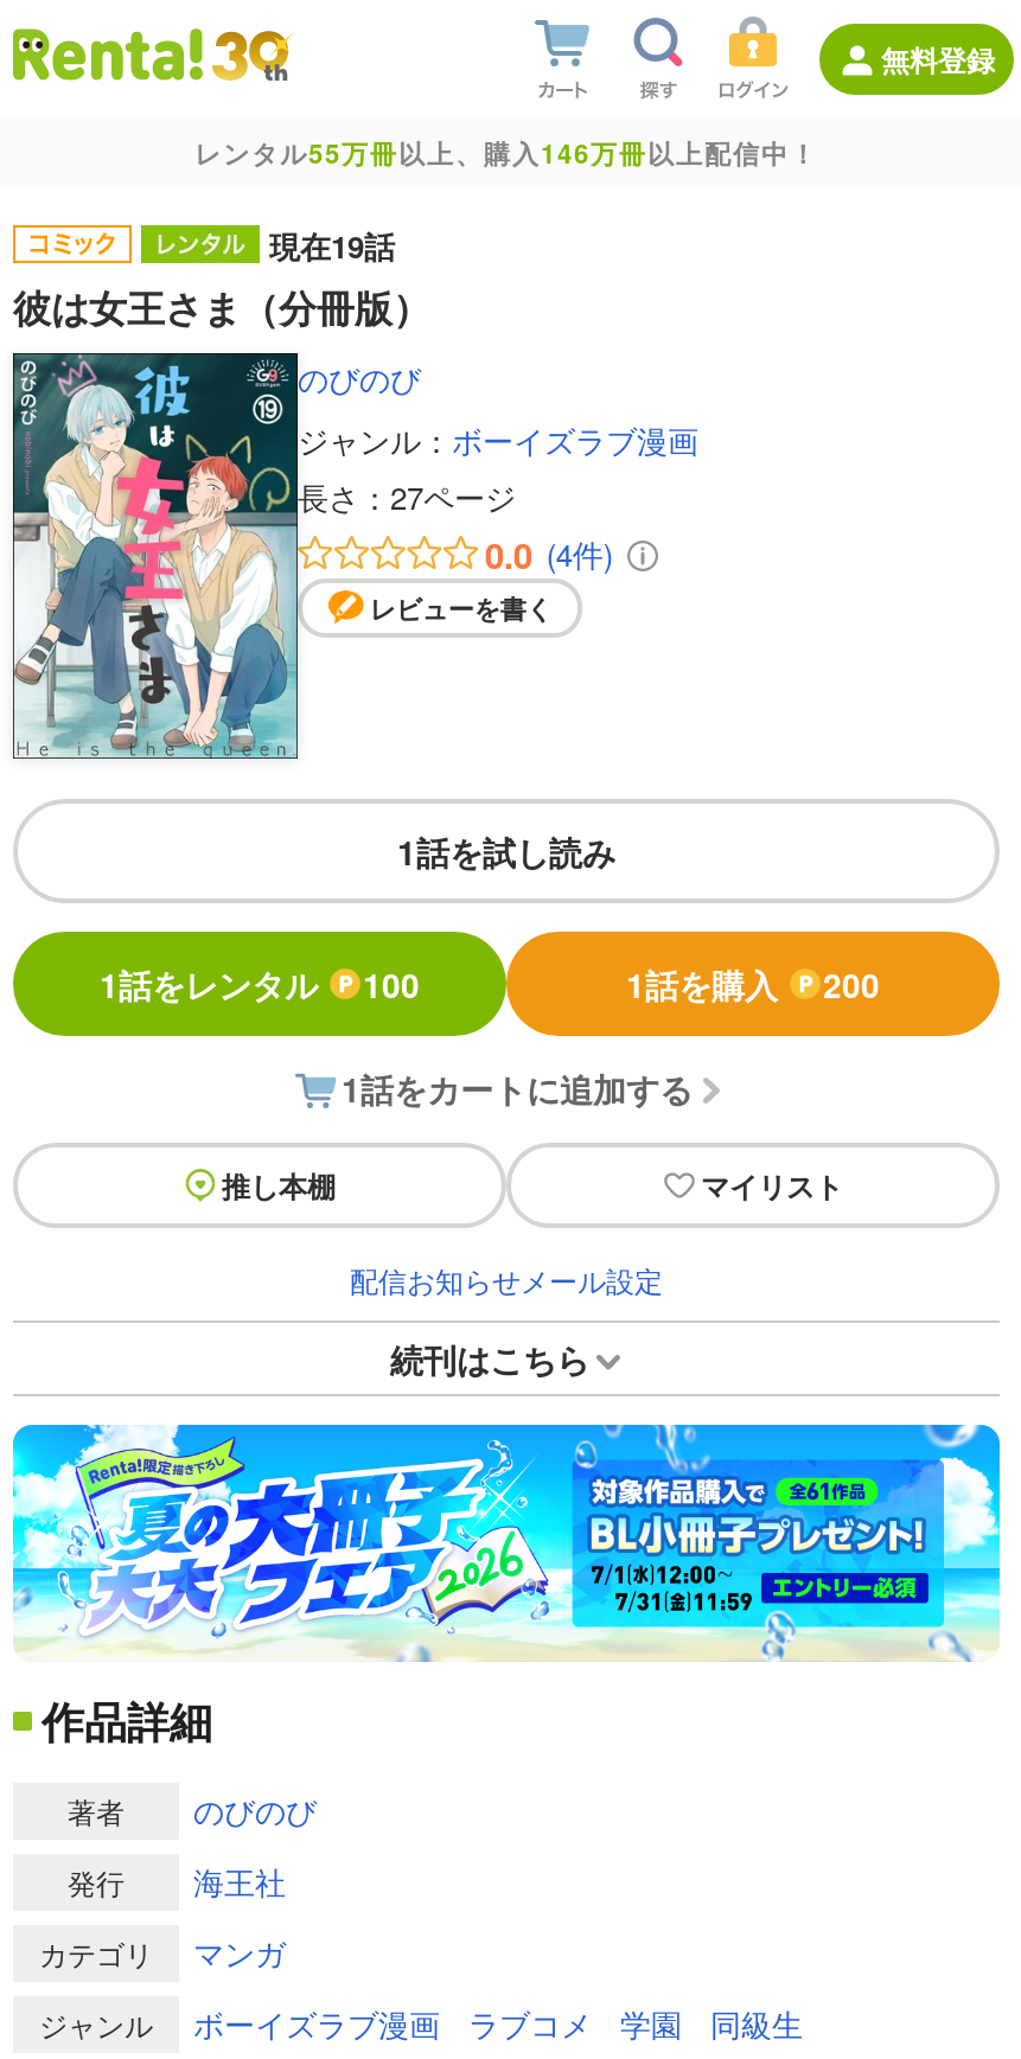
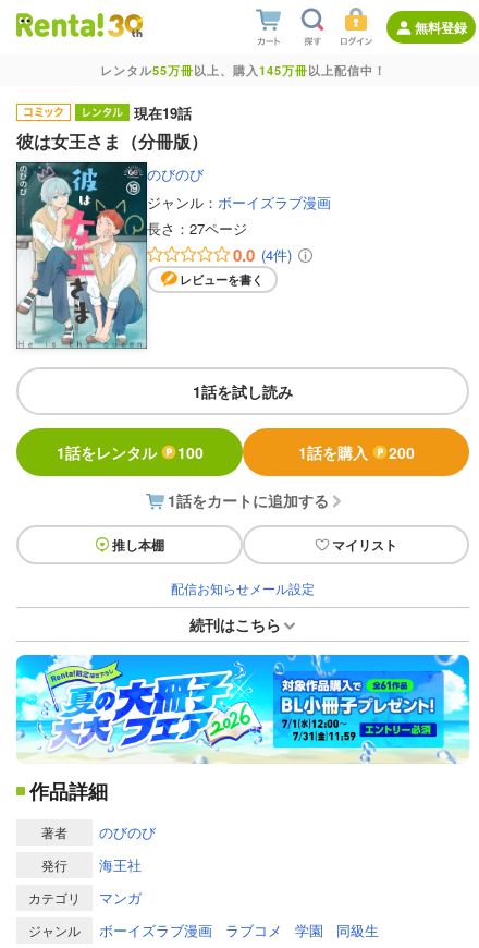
[194,135,818,171] レンタル55万冊以上、購入146万冊以上配信中！ -> [100,62,386,78] レンタル55万冊以上、購入145万冊以上配信中！

